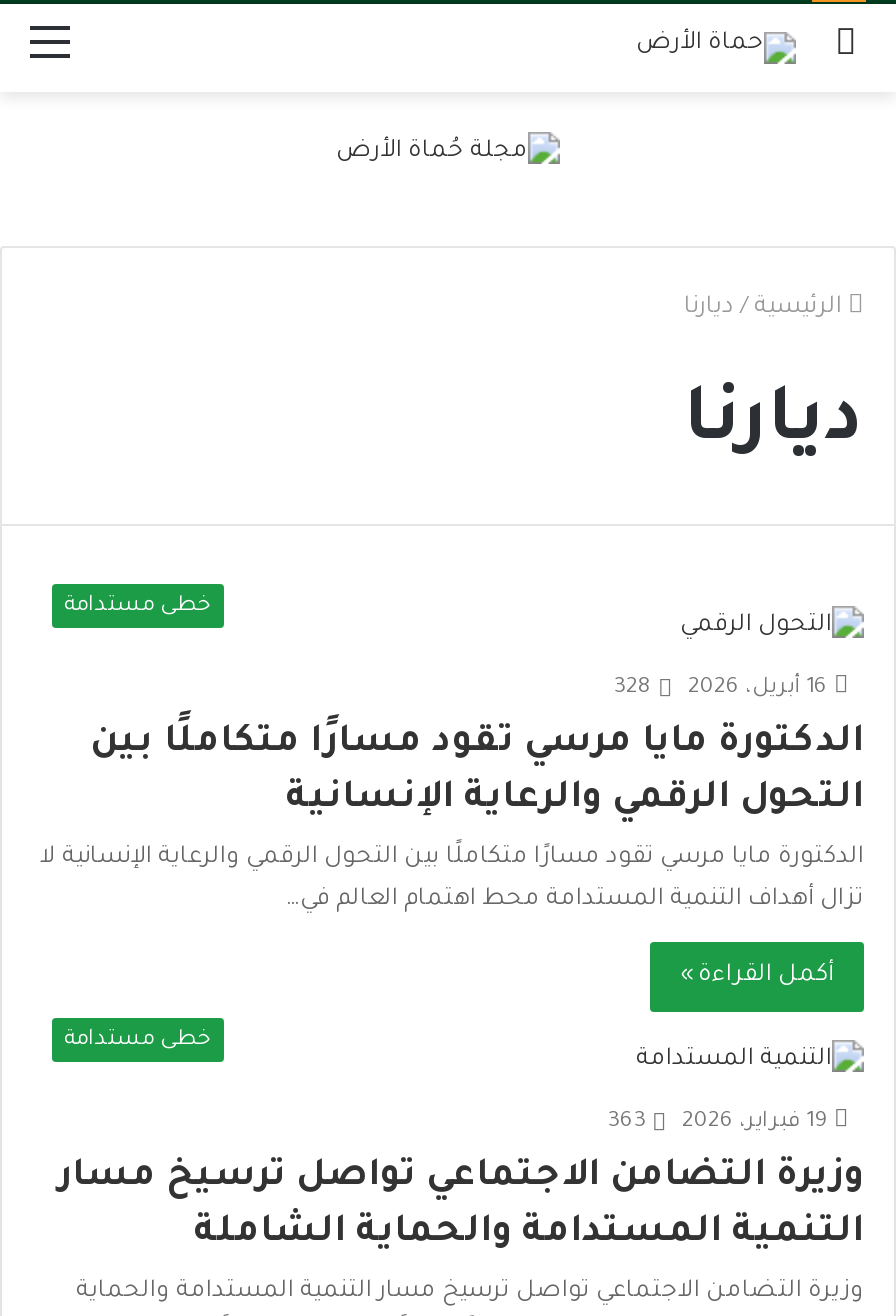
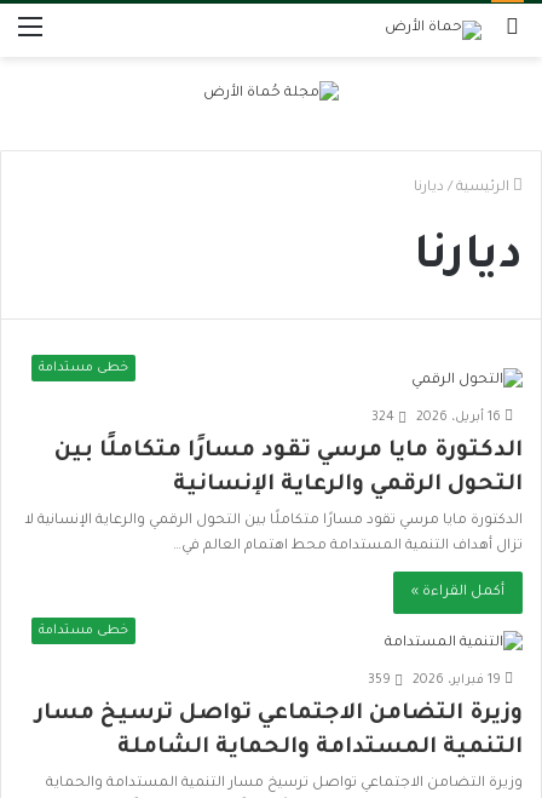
[614,677,652,701] 328 -> [371,411,394,426] 324
[608,1111,646,1135] 363 -> [368,674,391,688] 359

